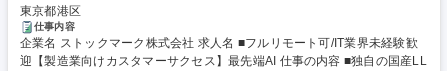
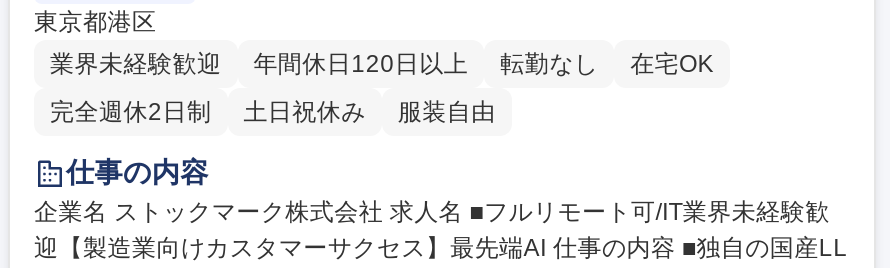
[34,21,75,32] 仕事内容 -> [50,50,714,188] 業界未経験歓迎 | 年間休日120日以上 | 転勤なし | 在宅OK | 完全週休2日制 | 土日祝休み | 服装自由 | 仕事の内容

